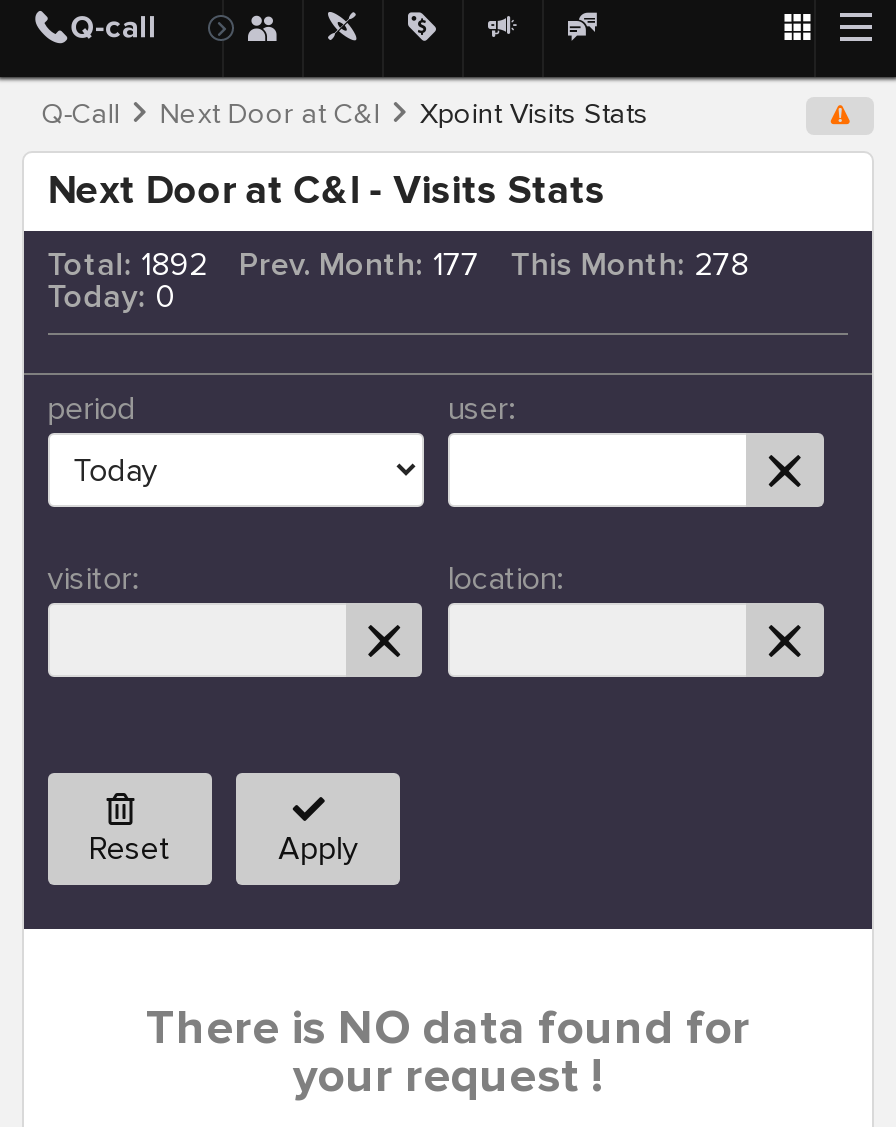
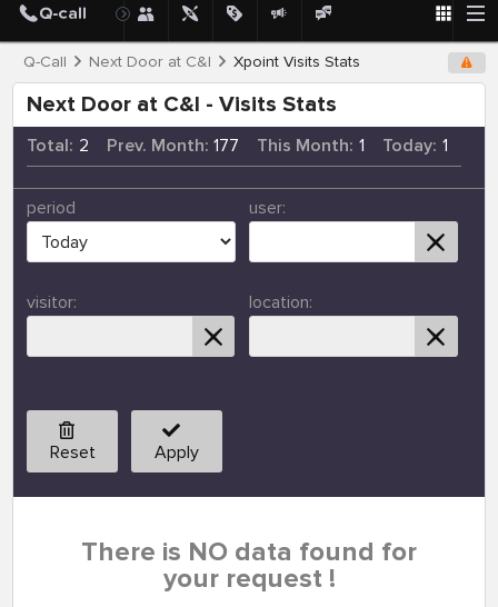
[48,246,207,286] Total: 1892 -> [26,135,88,157] Total: 2
[511,246,748,286] This Month: 278 -> [257,135,365,157] This Month: 1
[48,278,175,318] Today: 0 -> [383,135,448,157] Today: 1

